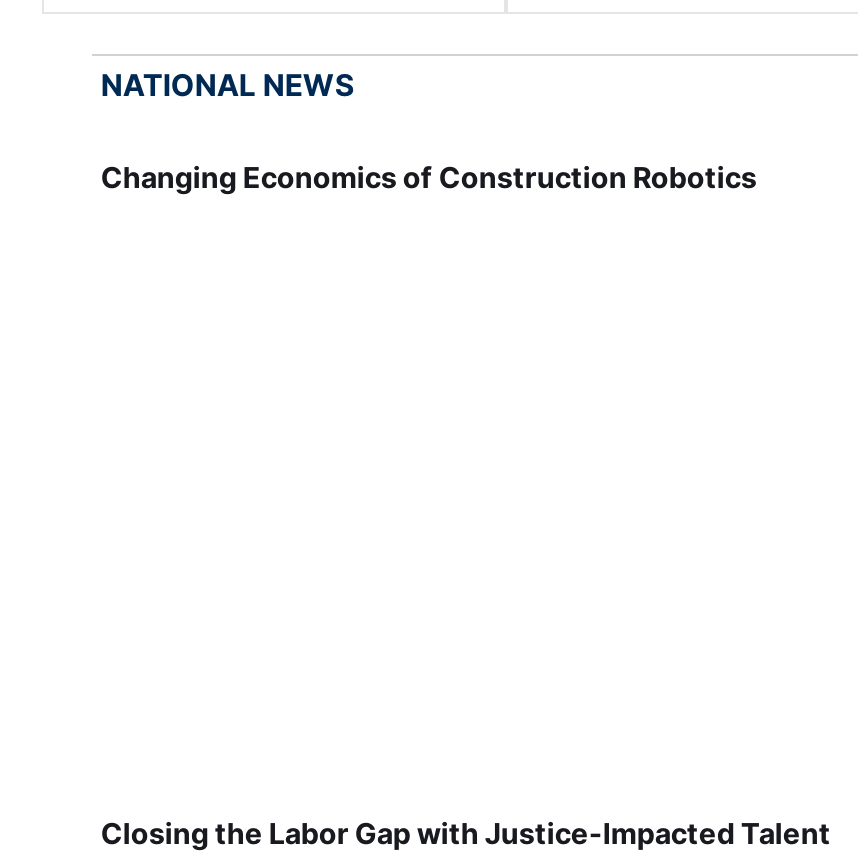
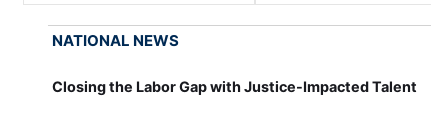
[101,160,757,194] Changing Economics of Construction Robotics -> none

